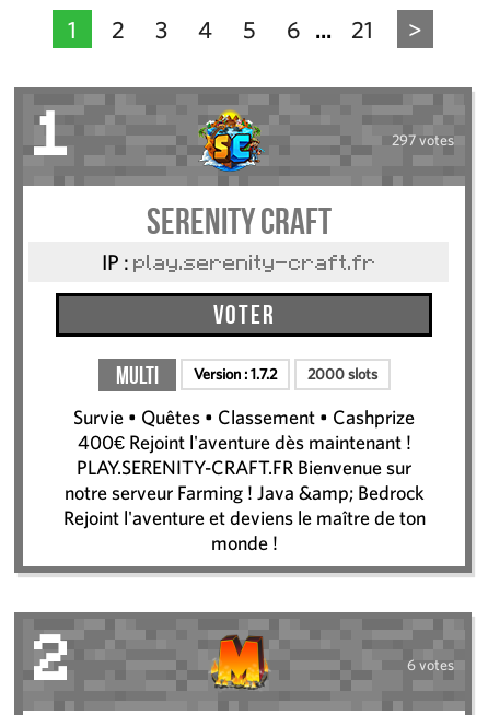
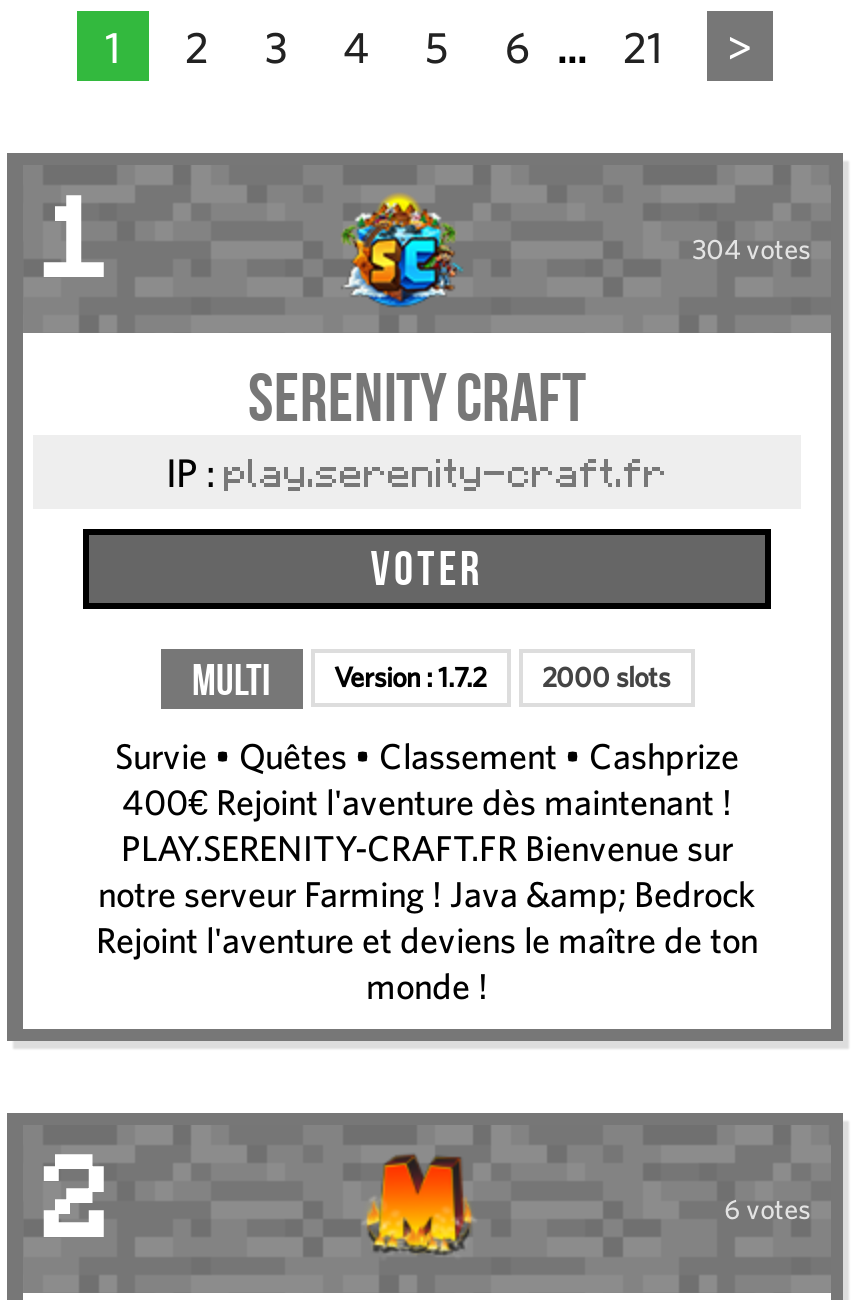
[391,131,454,148] 297 votes -> [692,233,810,265] 304 votes

